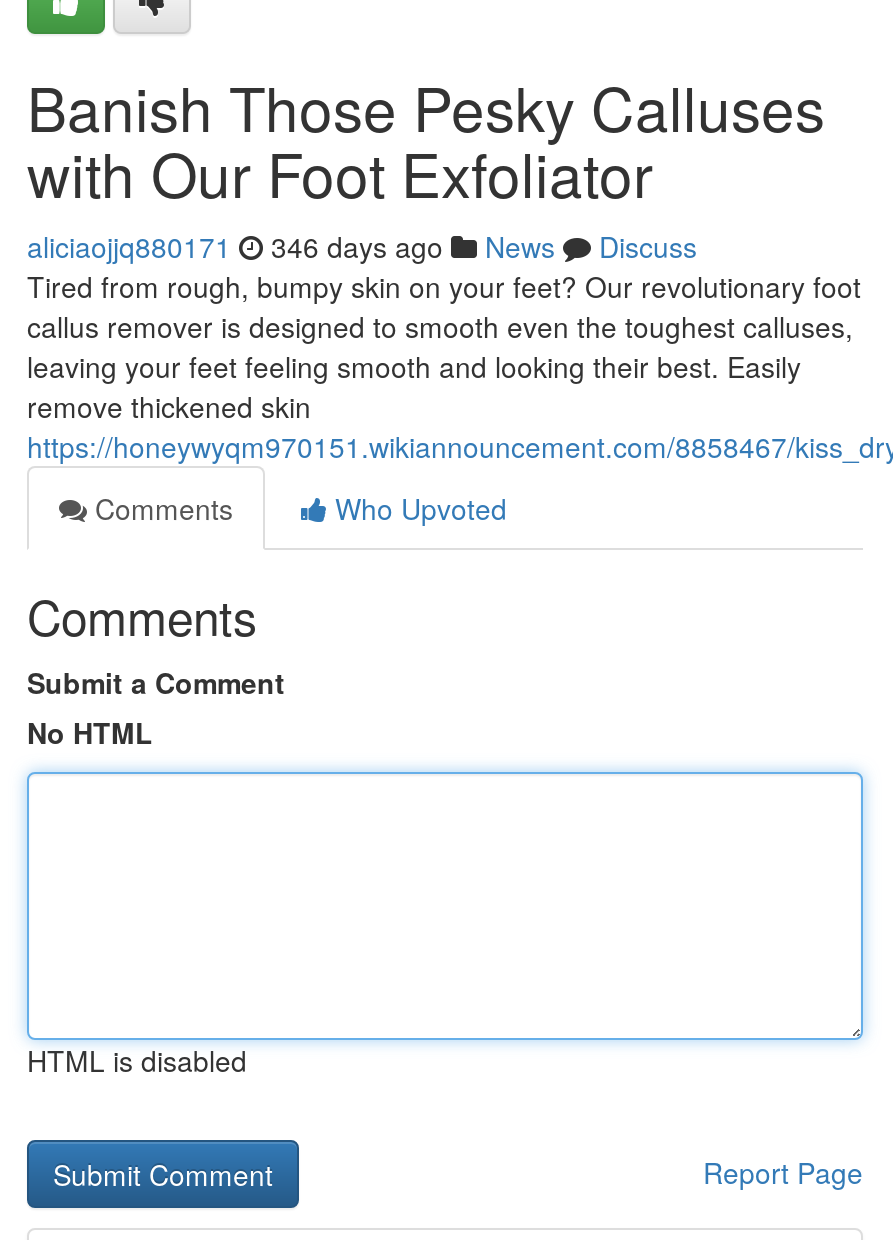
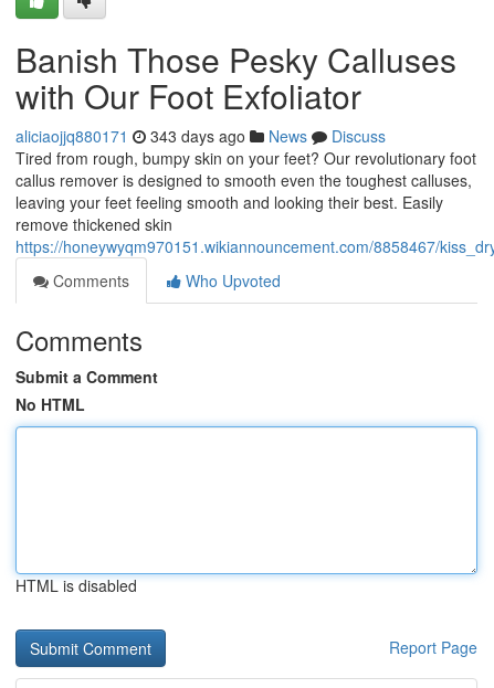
[27,226,697,266] aliciaojjq880171 346 days ago News Discuss -> [15,125,386,147] aliciaojjq880171 343 days ago News Discuss

